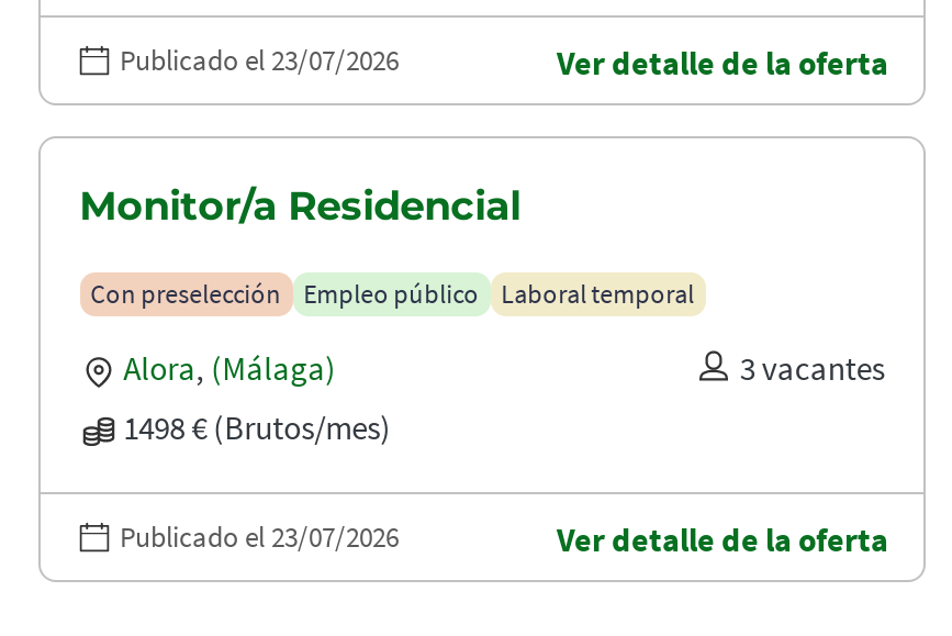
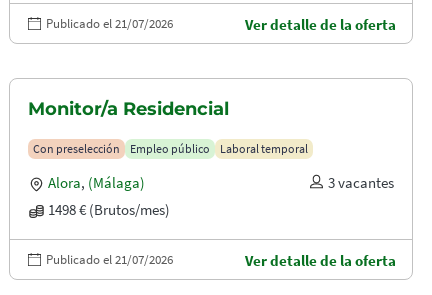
[120,42,399,80] Publicado el 23/07/2026 -> [46,15,173,32] Publicado el 21/07/2026
[120,518,399,555] Publicado el 23/07/2026 -> [46,251,173,268] Publicado el 21/07/2026

